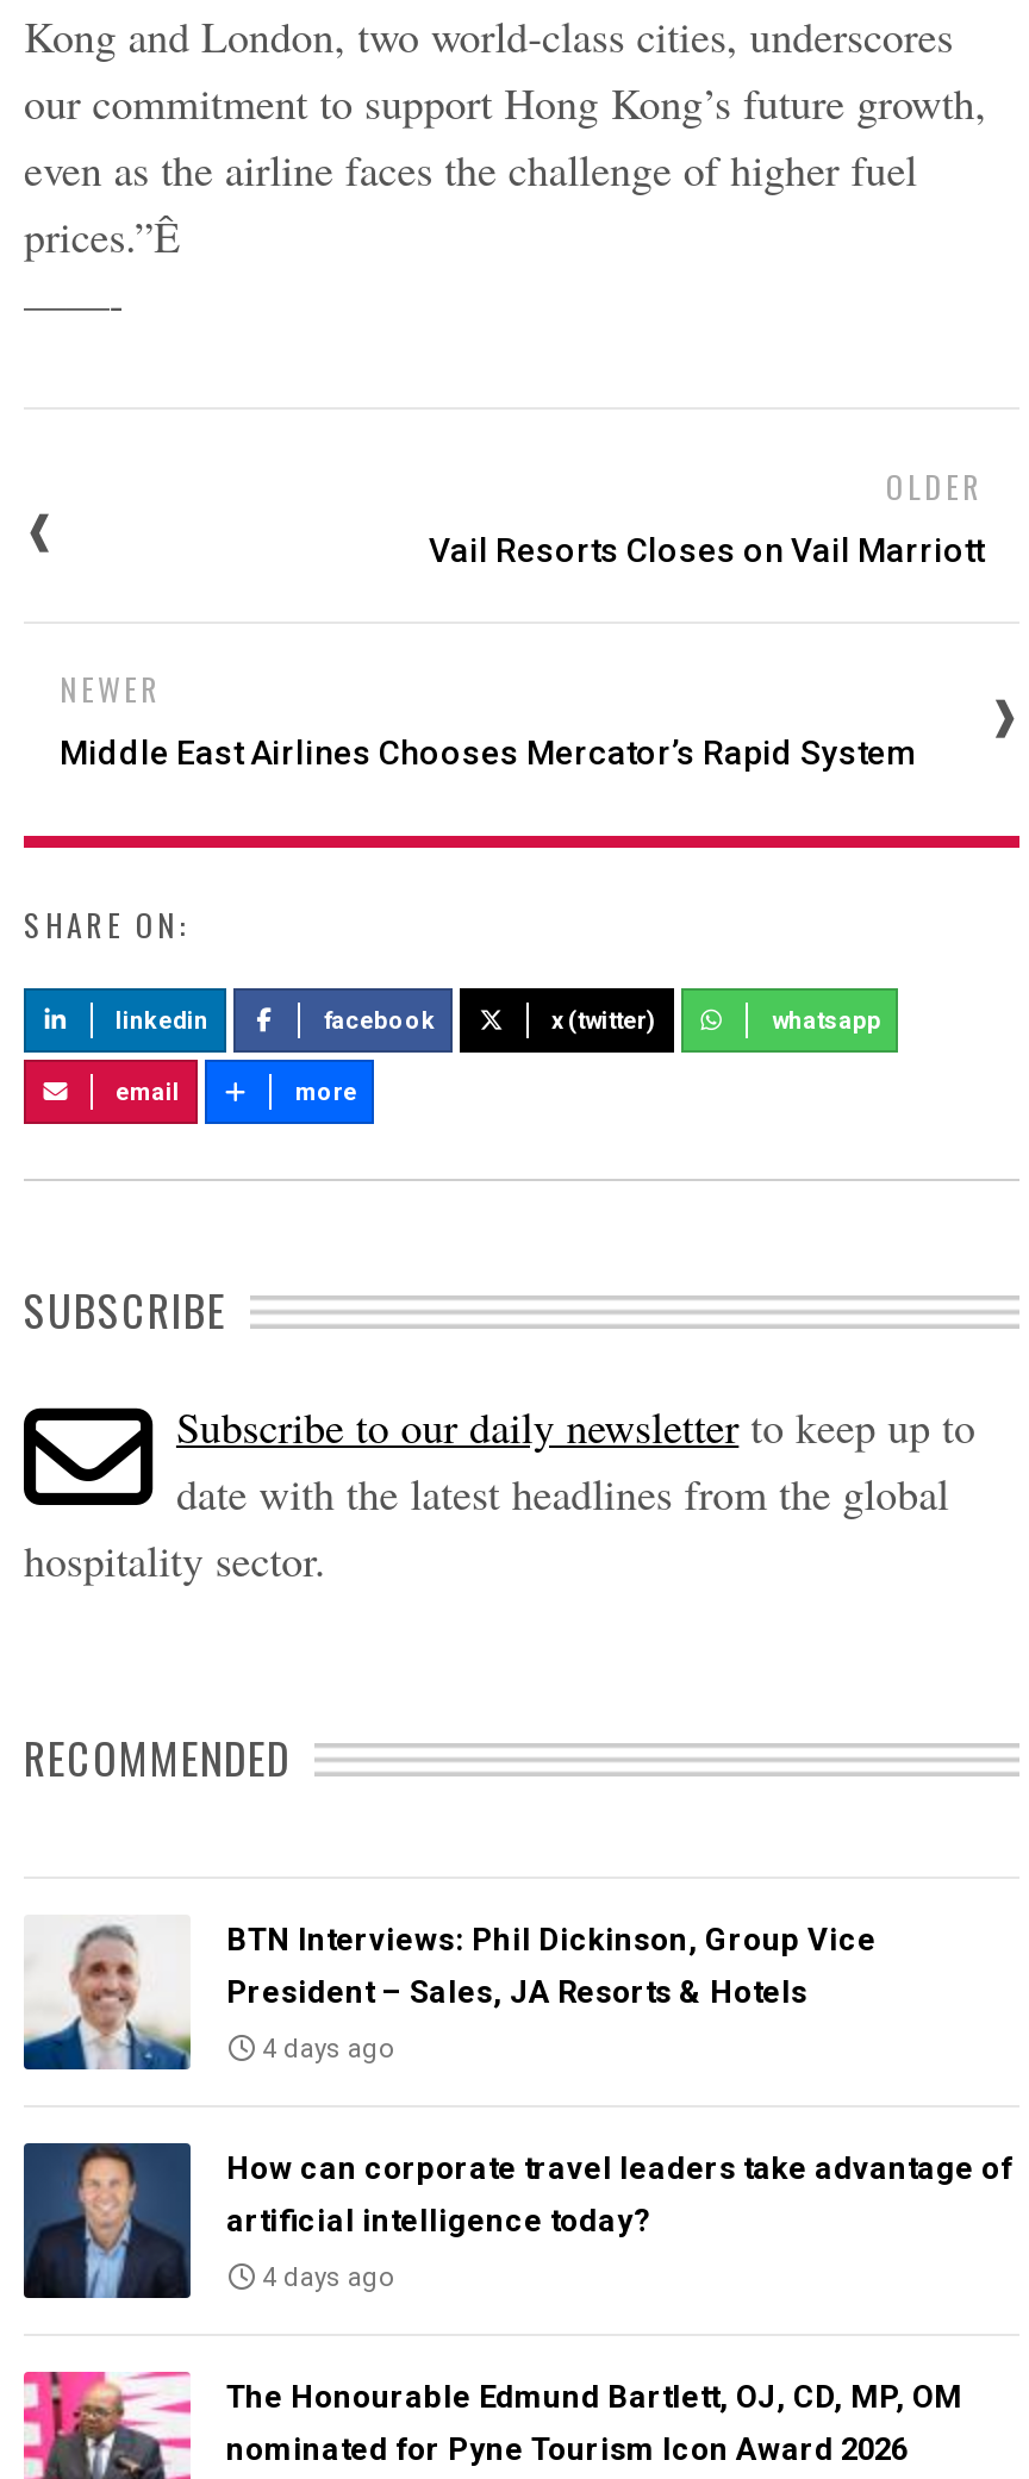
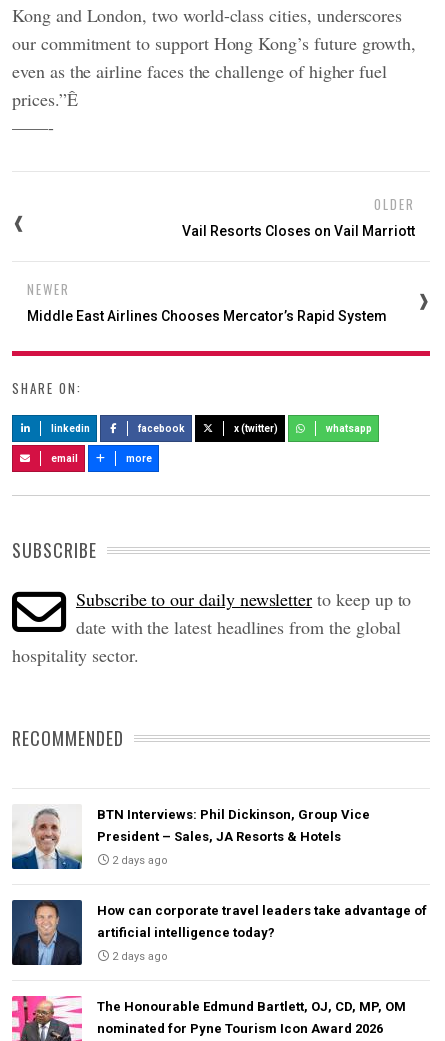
[255,2034,395,2065] 4 days ago -> [109,854,168,867] 2 days ago
[255,2262,395,2293] 4 days ago -> [109,950,168,963] 2 days ago

